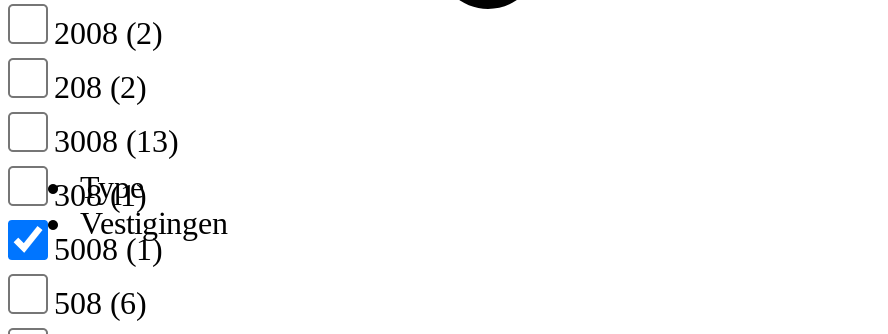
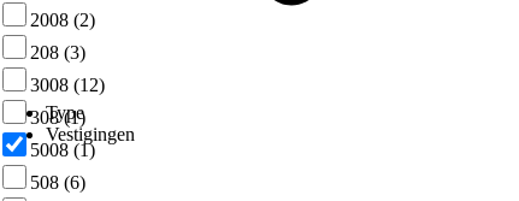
[54,70,146,104] 208 (2) -> [30,42,85,62] 208 (3)
[54,124,178,158] 3008 (13) -> [30,74,105,95] 3008 (12)

